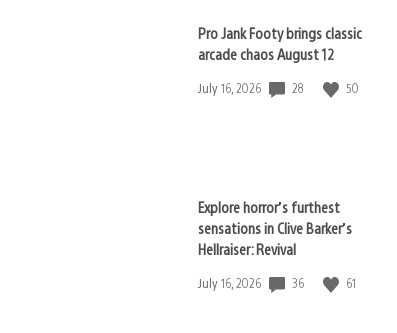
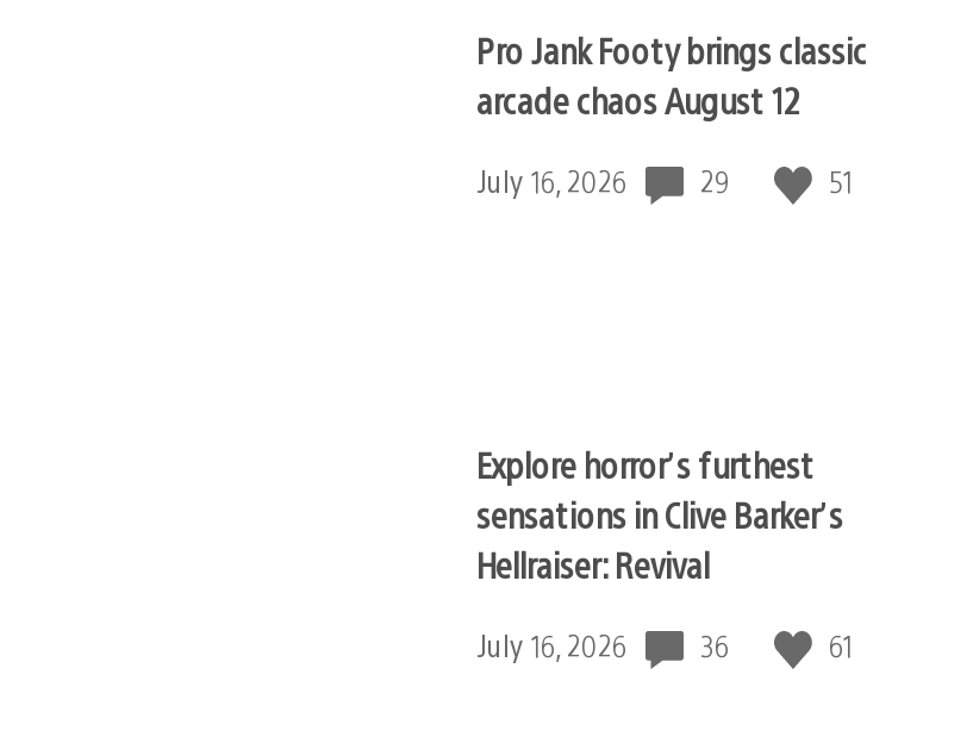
[289,79,307,96] 28 -> [693,160,736,201] 29
[346,79,359,96] 50 -> [829,160,853,201] 51

